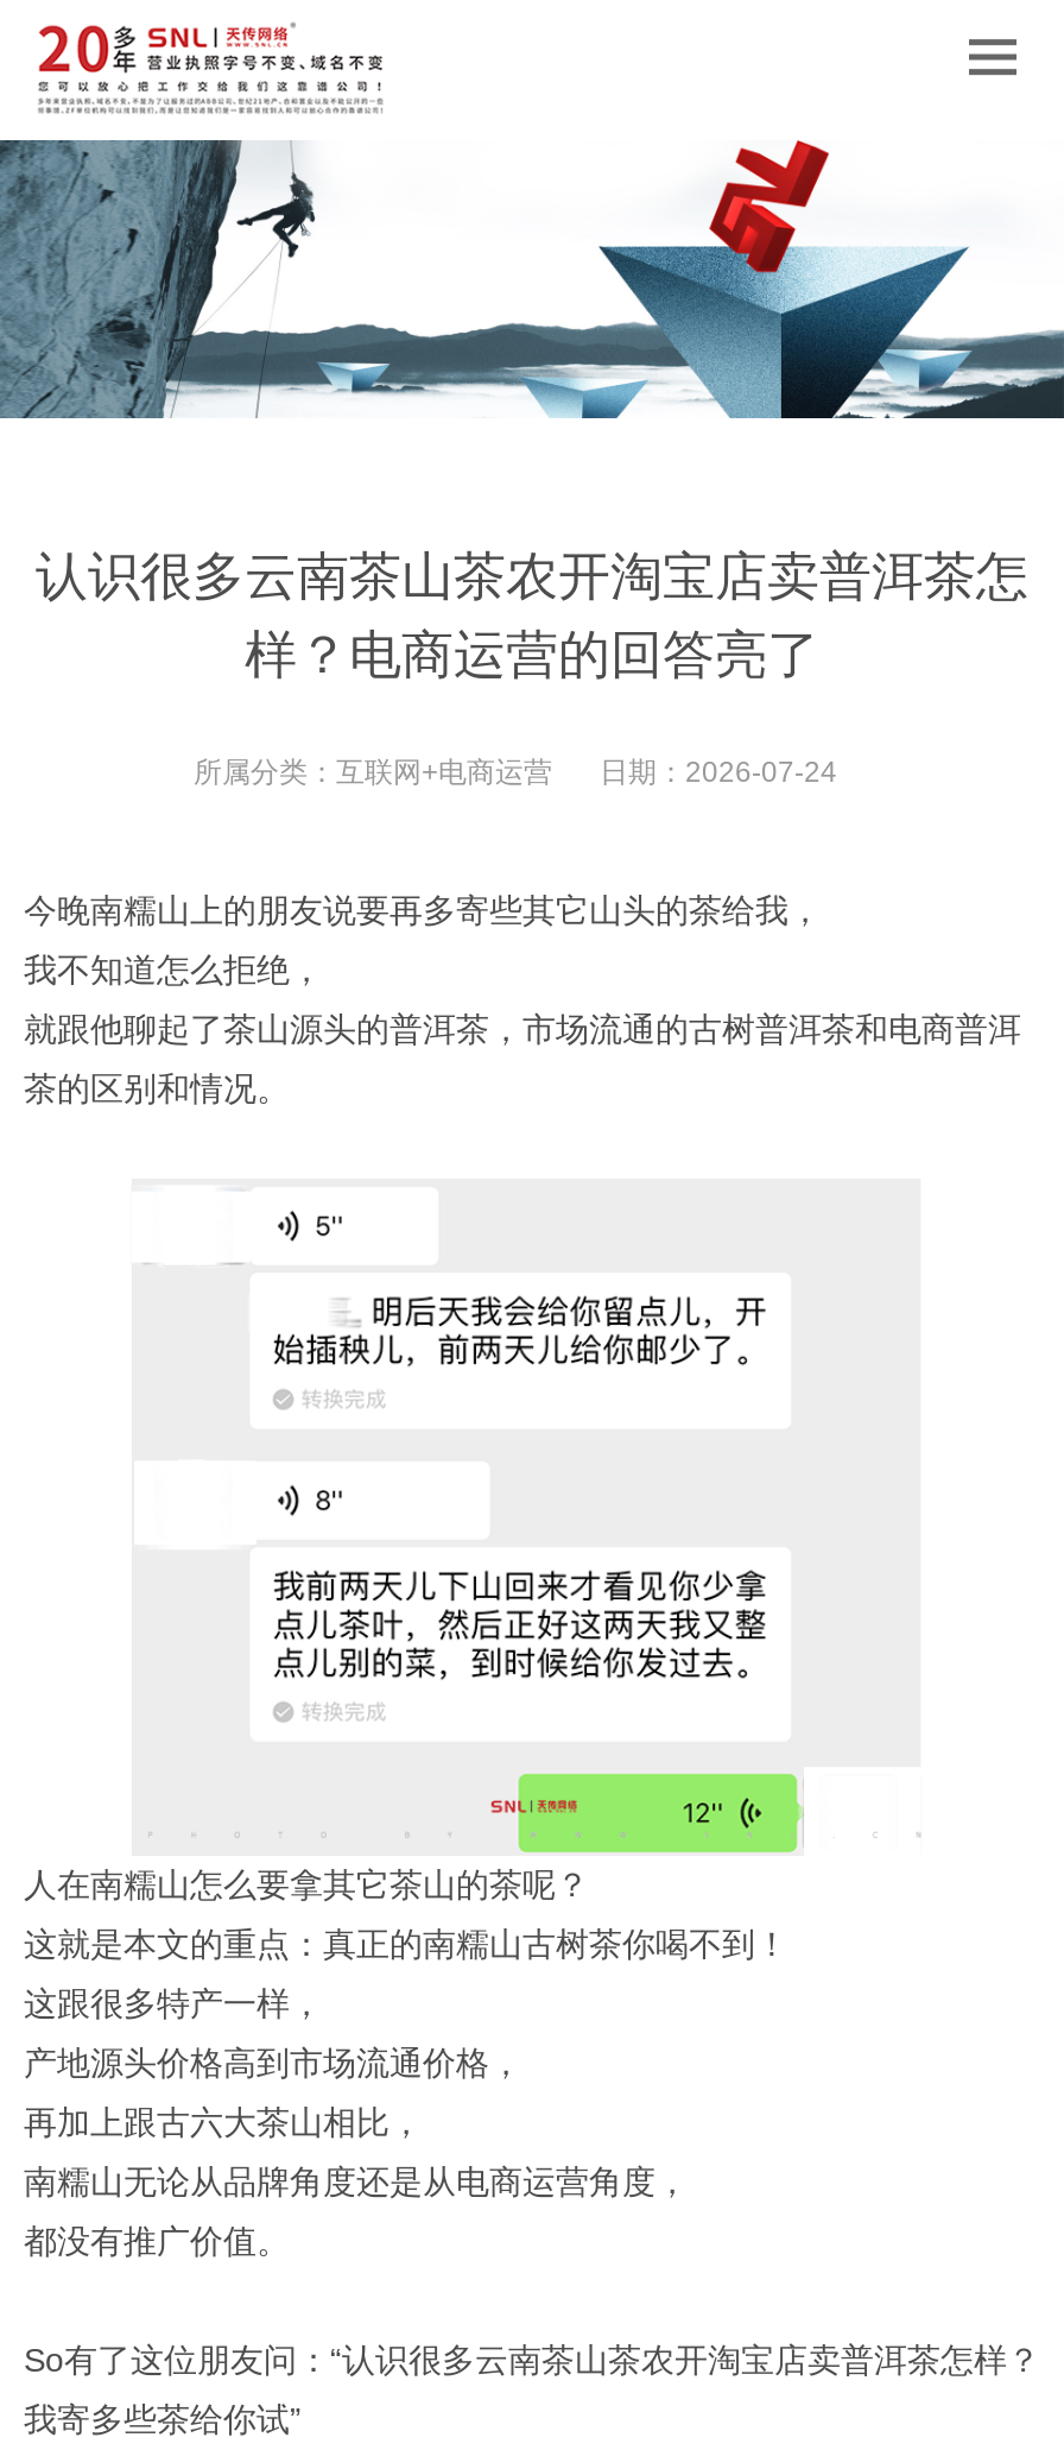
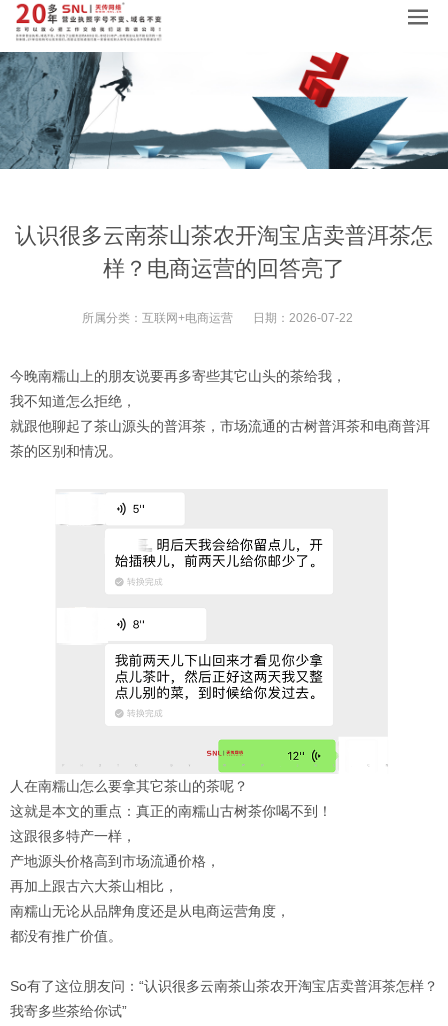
[194,755,837,788] 所属分类：互联网+电商运营 日期：2026-07-24 -> [81,311,352,325] 所属分类：互联网+电商运营 日期：2026-07-22

